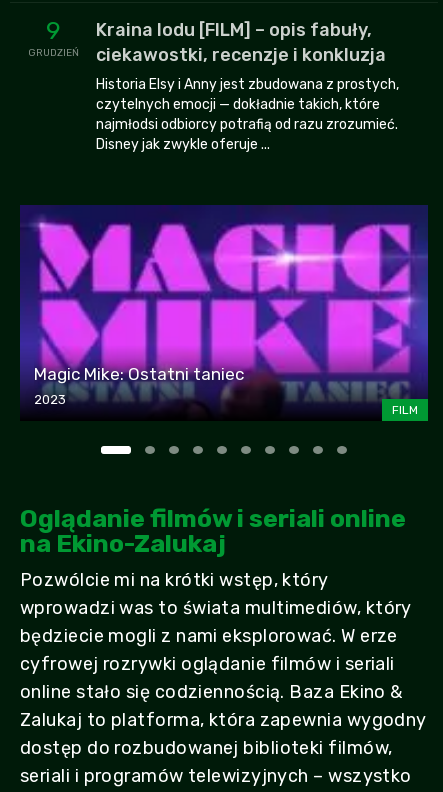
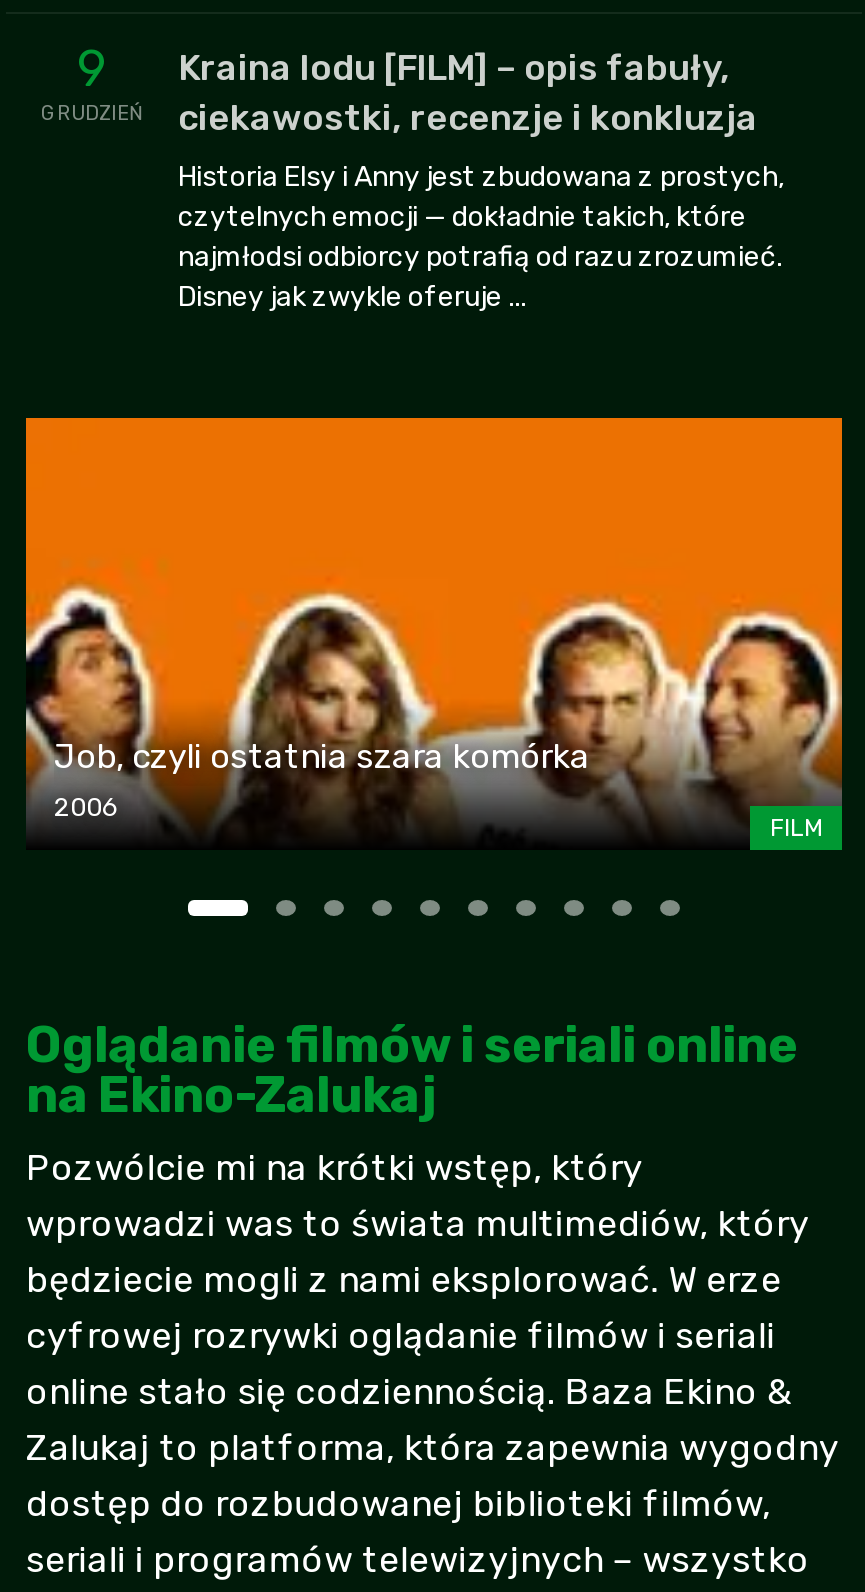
[19,205,429,411] [image] | Magic Mike: Ostatni taniec | 2023 -> [24,416,844,832] [image] | Job, czyli ostatnia szara komórka | 2006

